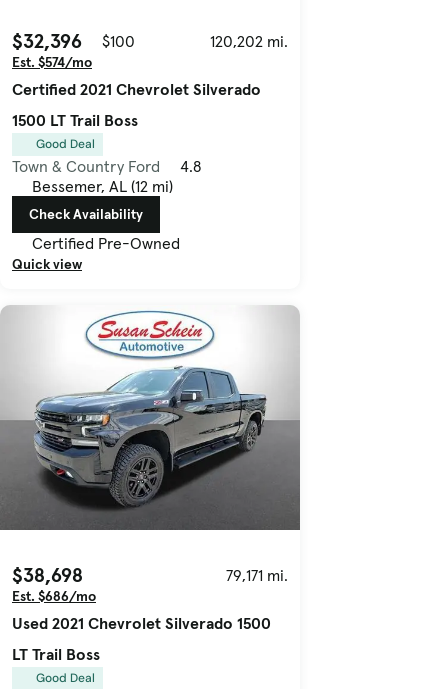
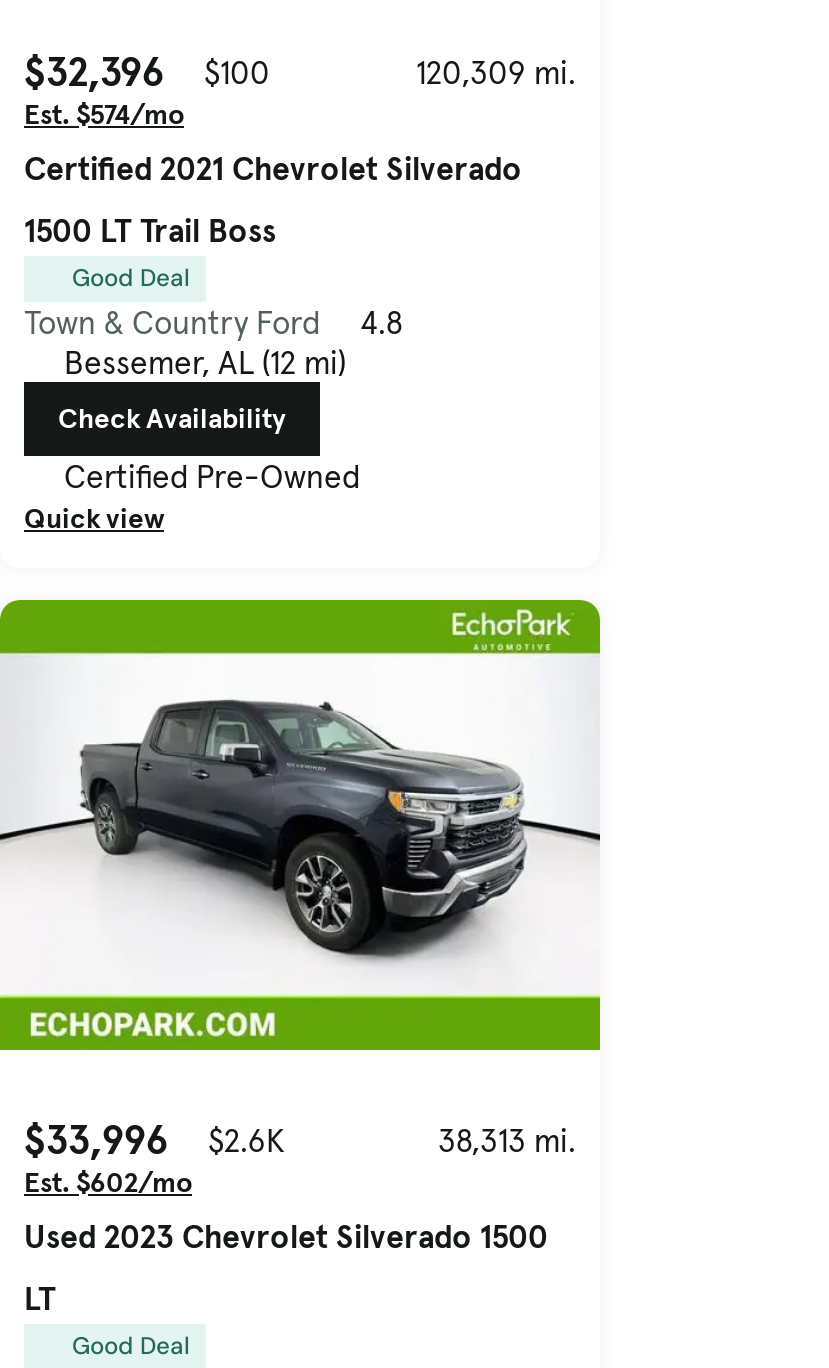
[210,31,288,51] 120,202 mi. -> [416,52,576,92] 120,309 mi.
[3,305,301,633] [image] | $38,698 | 79,171 mi. | Est. $686/mo | Used 2021 Chevrolet Silverado 1500 -> [6,598,602,1256] [image] | $33,996 | $2.6K | 38,313 mi. | Est. $602/mo | Used 2023 Chevrolet Silverado 1500
[12,644,100,664] LT Trail Boss -> [24,1278,56,1318] LT

